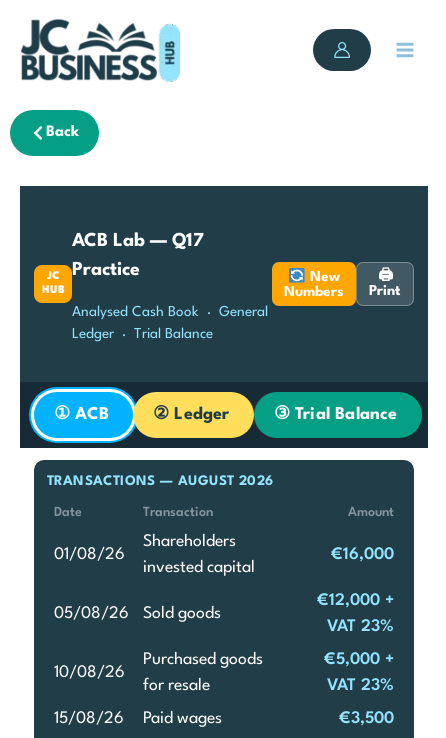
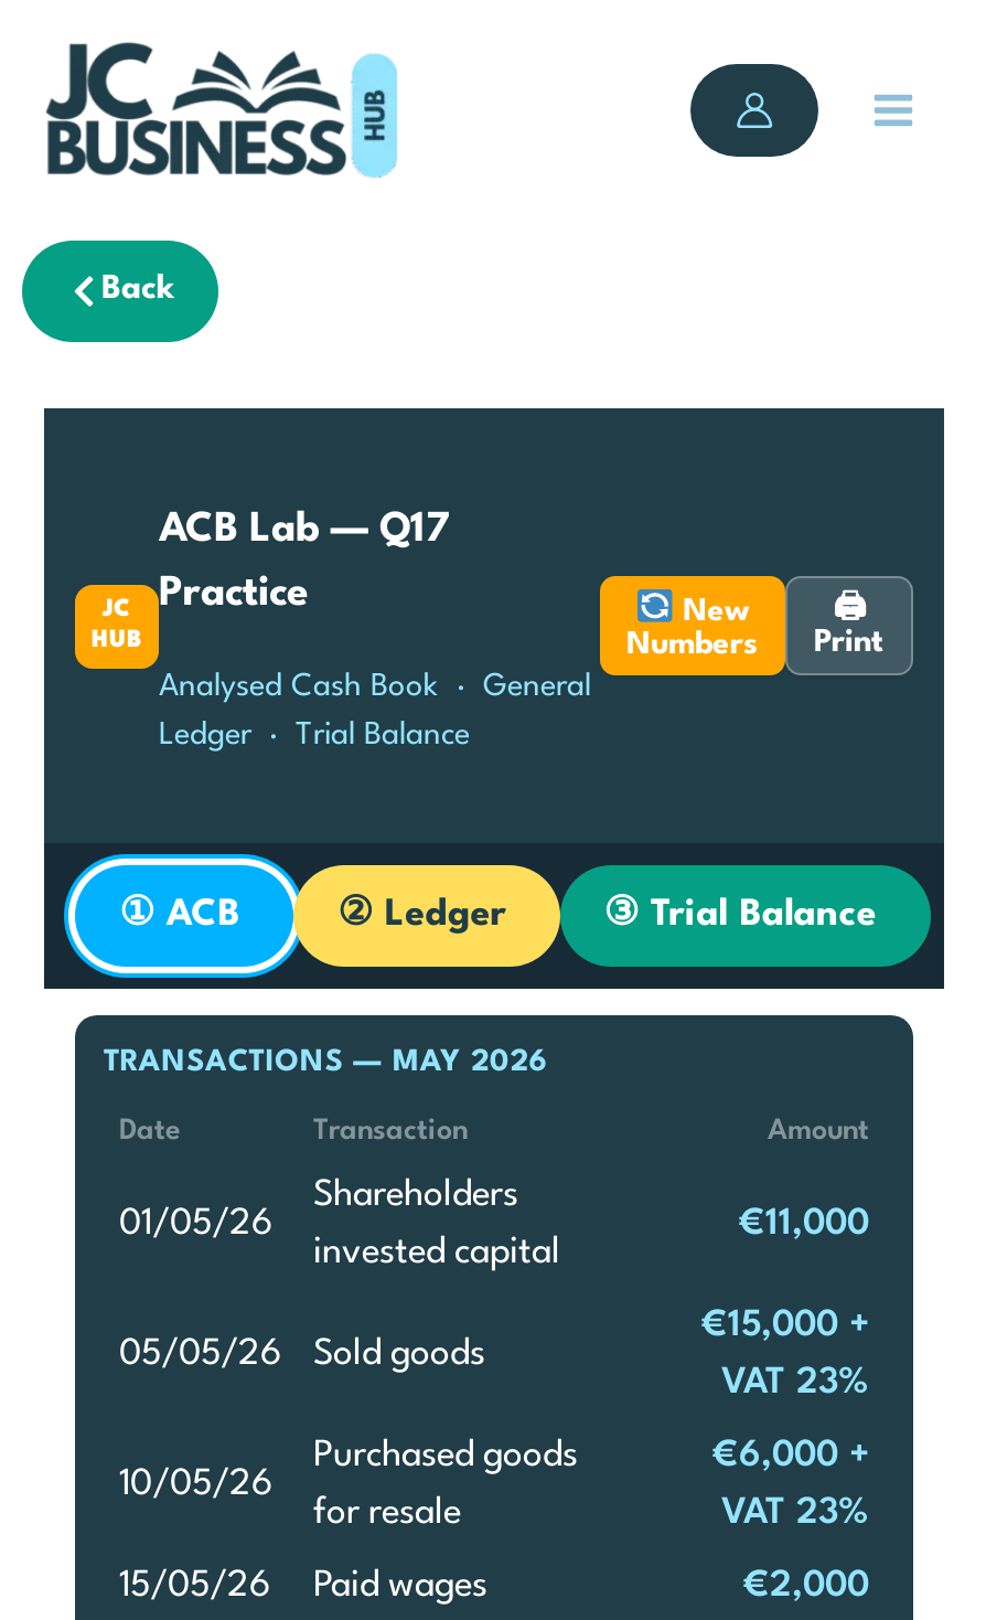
[47,475,273,488] TRANSACTIONS — AUGUST 2026 -> [104,1048,547,1076] TRANSACTIONS — MAY 2026
[54,547,125,563] 01/08/26 -> [119,1207,274,1242] 01/05/26
[331,547,394,563] €16,000 -> [739,1207,869,1242] €11,000
[317,593,394,609] €12,000 + -> [701,1308,869,1343] €15,000 +
[54,606,221,622] 05/08/26 Sold goods -> [119,1337,485,1372] 05/05/26 Sold goods
[324,652,394,668] €5,000 + -> [712,1438,869,1474] €6,000 +
[54,665,125,681] 10/08/26 -> [119,1467,274,1502] 10/05/26
[54,711,222,727] 15/08/26 Paid wages -> [119,1569,487,1604] 15/05/26 Paid wages
[339,711,394,727] €3,500 -> [743,1569,869,1604] €2,000

